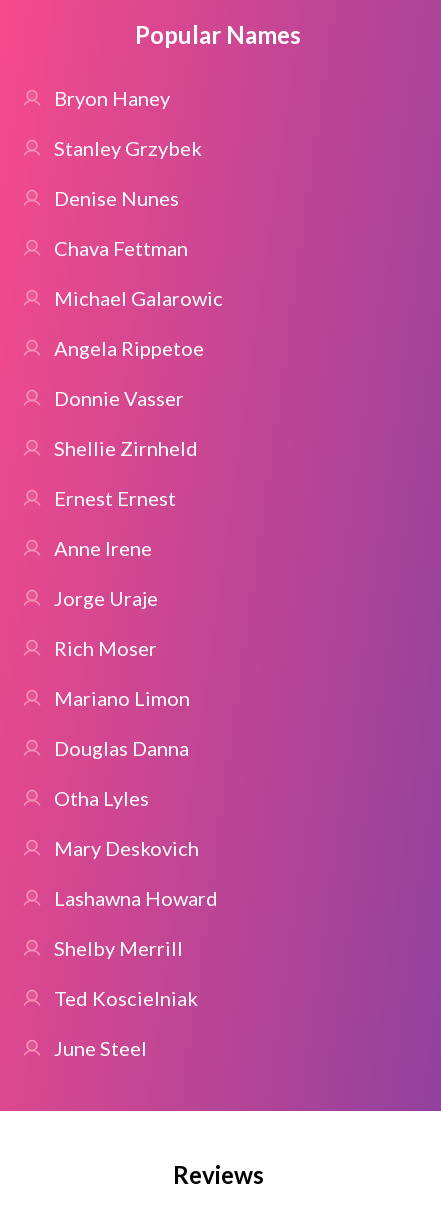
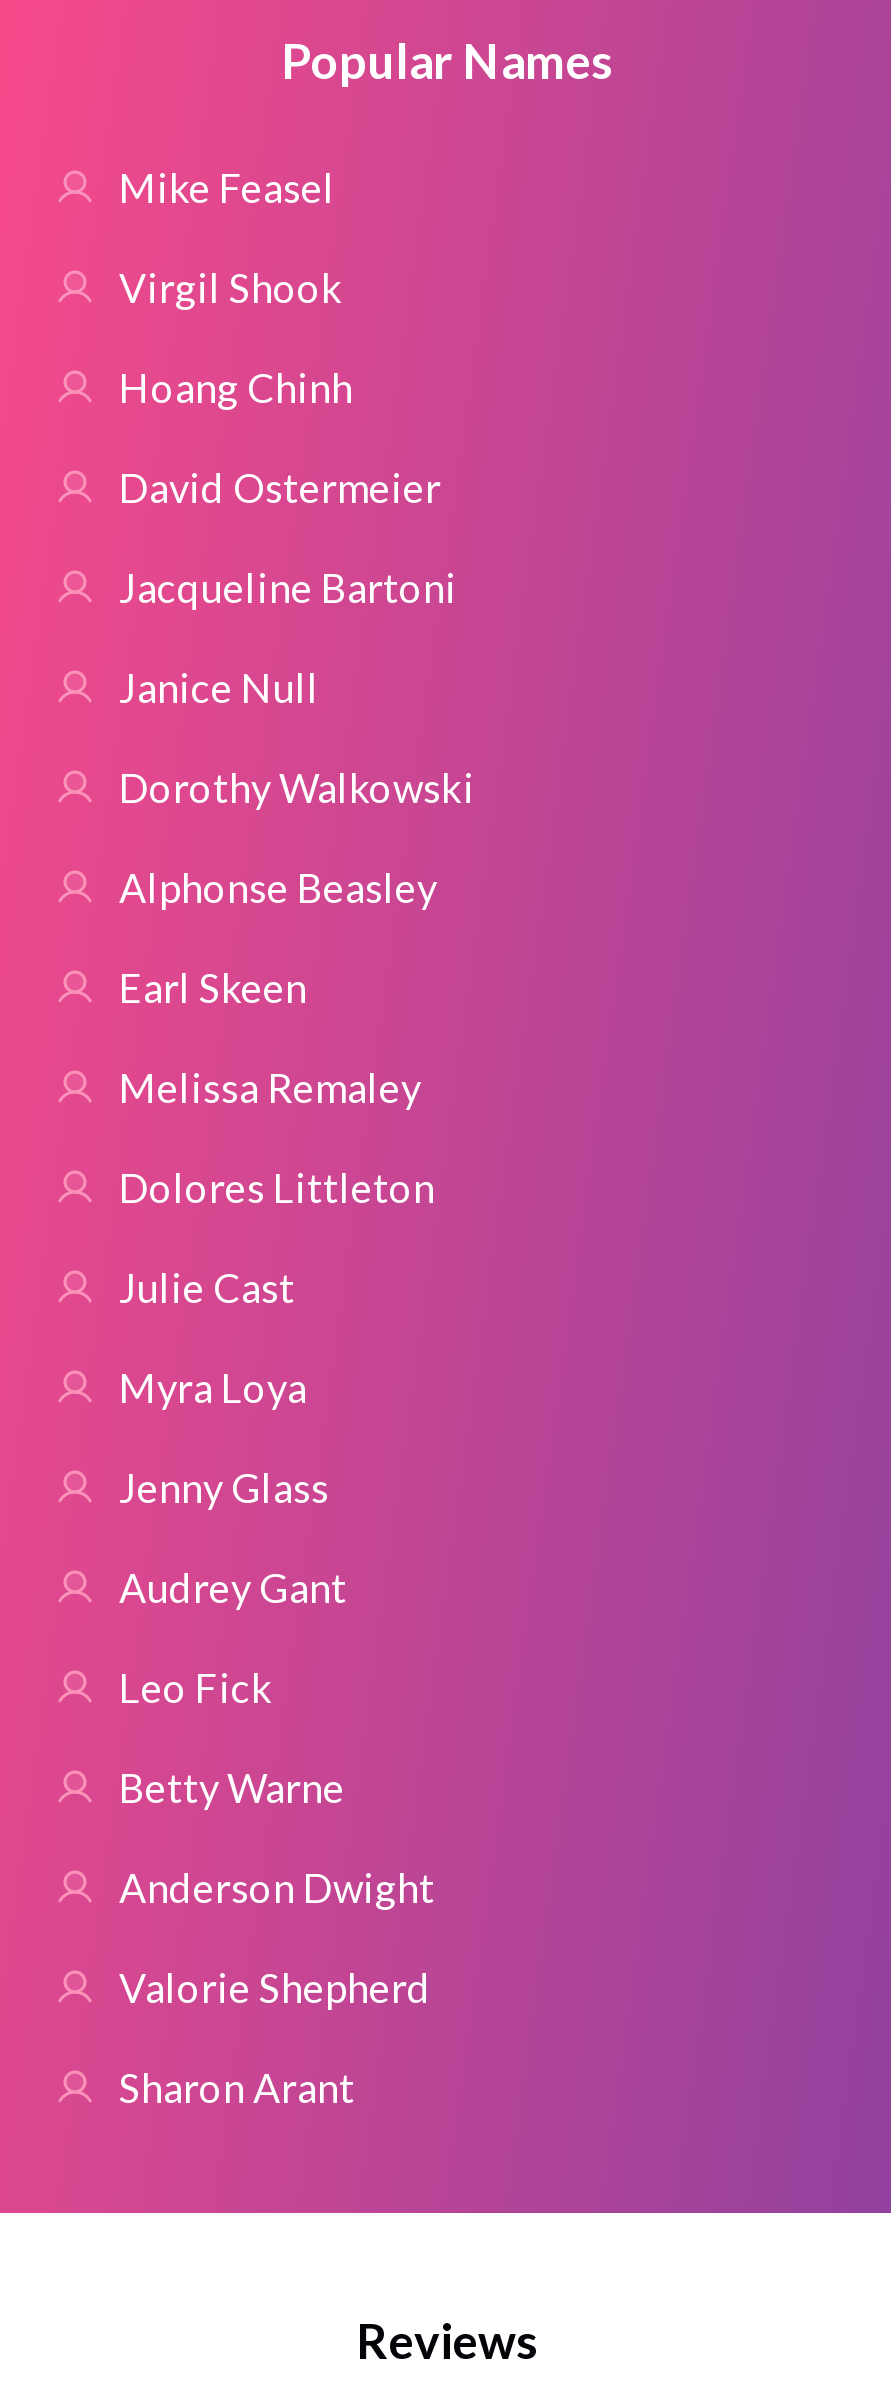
[54,86,170,110] Bryon Haney -> [119,163,335,211] Mike Feasel
[54,136,202,160] Stanley Grzybek -> [119,263,343,311] Virgil Shook
[54,186,179,210] Denise Nunes -> [119,363,353,411] Hoang Chinh
[54,236,188,260] Chava Fettman -> [119,463,441,511] David Ostermeier
[54,286,223,310] Michael Galarowic -> [119,563,457,611] Jacqueline Bartoni
[54,336,204,360] Angela Rippetoe -> [119,663,319,711] Janice Null
[54,386,184,410] Donnie Vasser -> [119,763,475,811] Dorothy Walkowski
[54,436,198,460] Shellie Zirnheld -> [119,863,437,911] Alphonse Beasley
[54,486,176,510] Ernest Ernest -> [119,963,307,1011] Earl Skeen
[54,536,152,560] Anne Irene -> [119,1063,421,1111] Melissa Remaley
[54,586,158,610] Jorge Uraje -> [119,1163,435,1211] Dolores Littleton
[54,636,157,660] Rich Moser -> [119,1263,295,1311] Julie Cast
[54,686,190,710] Mariano Limon -> [119,1363,307,1411] Myra Loya
[54,736,189,760] Douglas Danna -> [119,1463,329,1511] Jenny Glass
[54,786,149,810] Otha Lyles -> [119,1563,347,1611] Audrey Gant
[54,836,199,860] Mary Deskovich -> [119,1663,273,1711] Leo Fick
[54,886,218,910] Lashawna Howard -> [119,1763,345,1811] Betty Warne
[54,936,183,960] Shelby Merrill -> [119,1863,435,1911] Anderson Dwight
[54,986,198,1010] Ted Koscielniak -> [119,1963,431,2011] Valorie Shepherd
[54,1036,147,1060] June Steel -> [119,2063,355,2111] Sharon Arant

